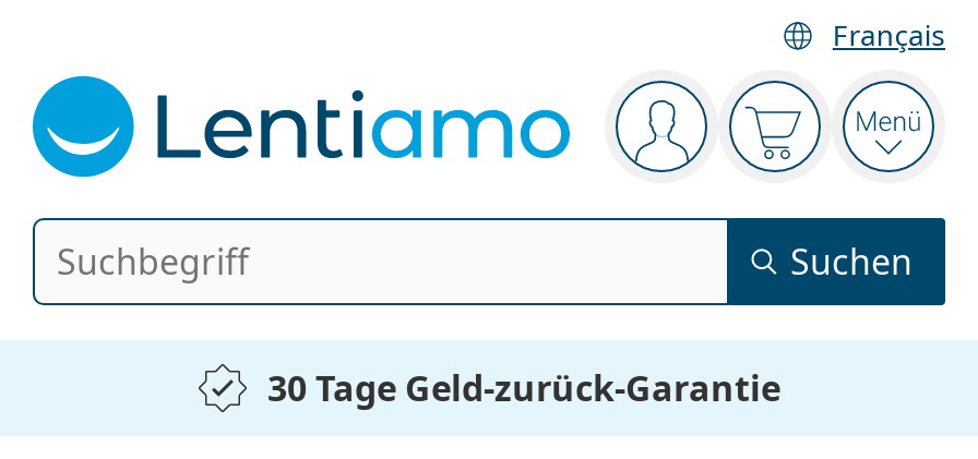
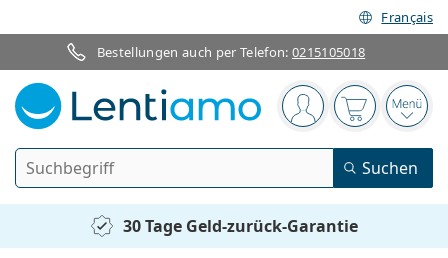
none -> [97,43,365,61] Bestellungen auch per Telefon: 0215105018

